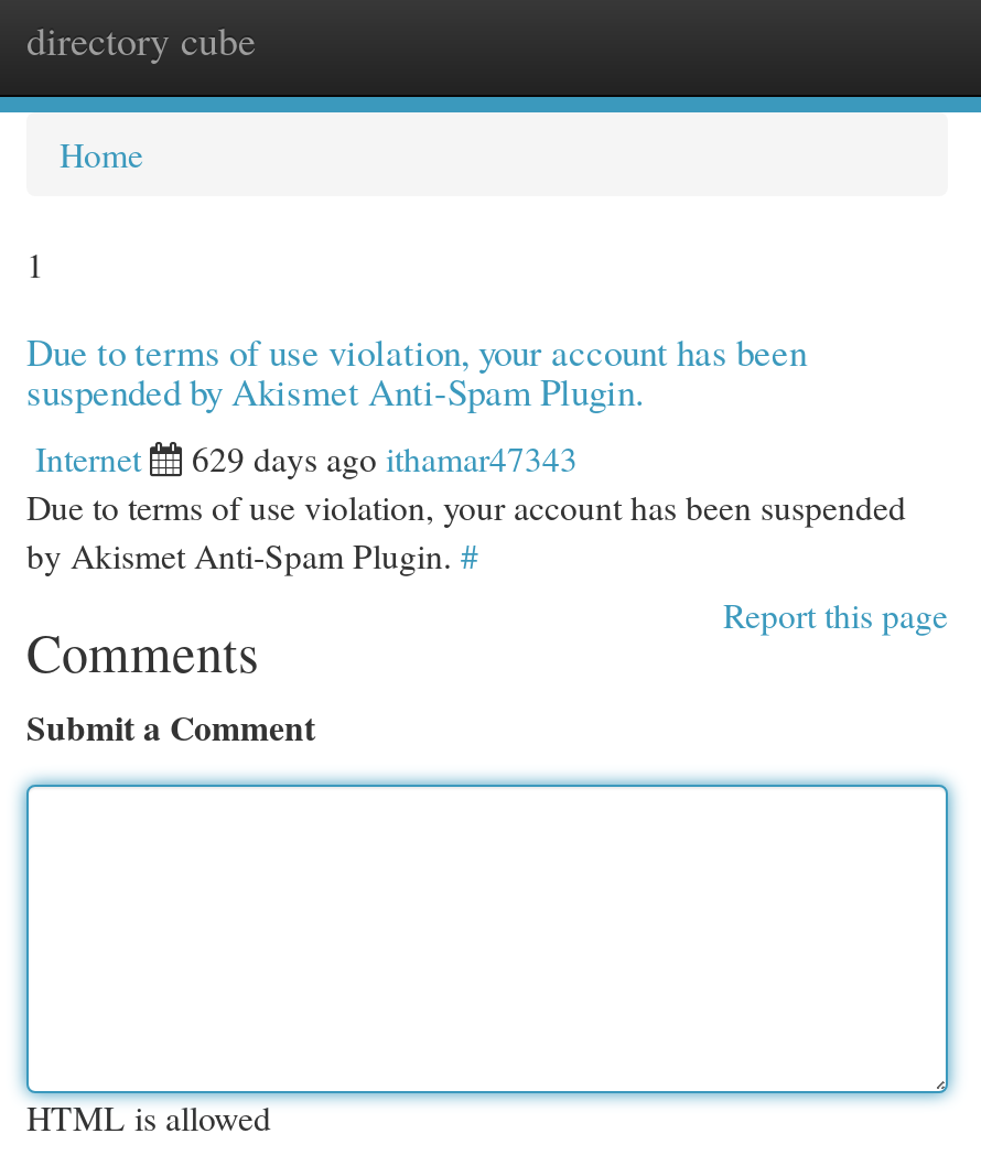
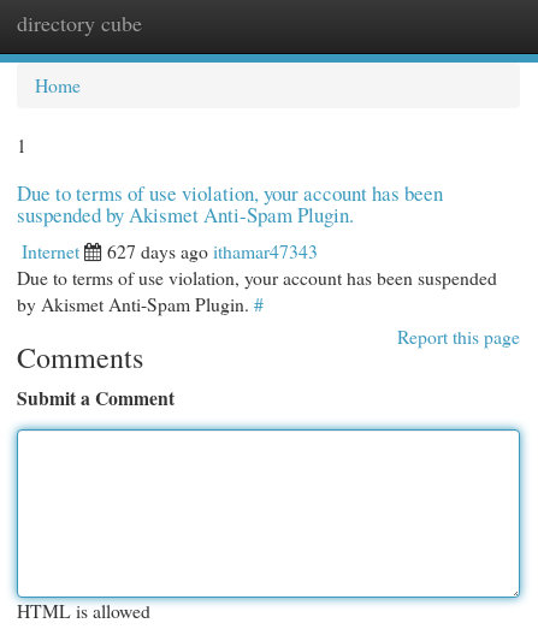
[192,434,578,481] 629 days ago ithamar47343 -> [107,238,318,263] 627 days ago ithamar47343

